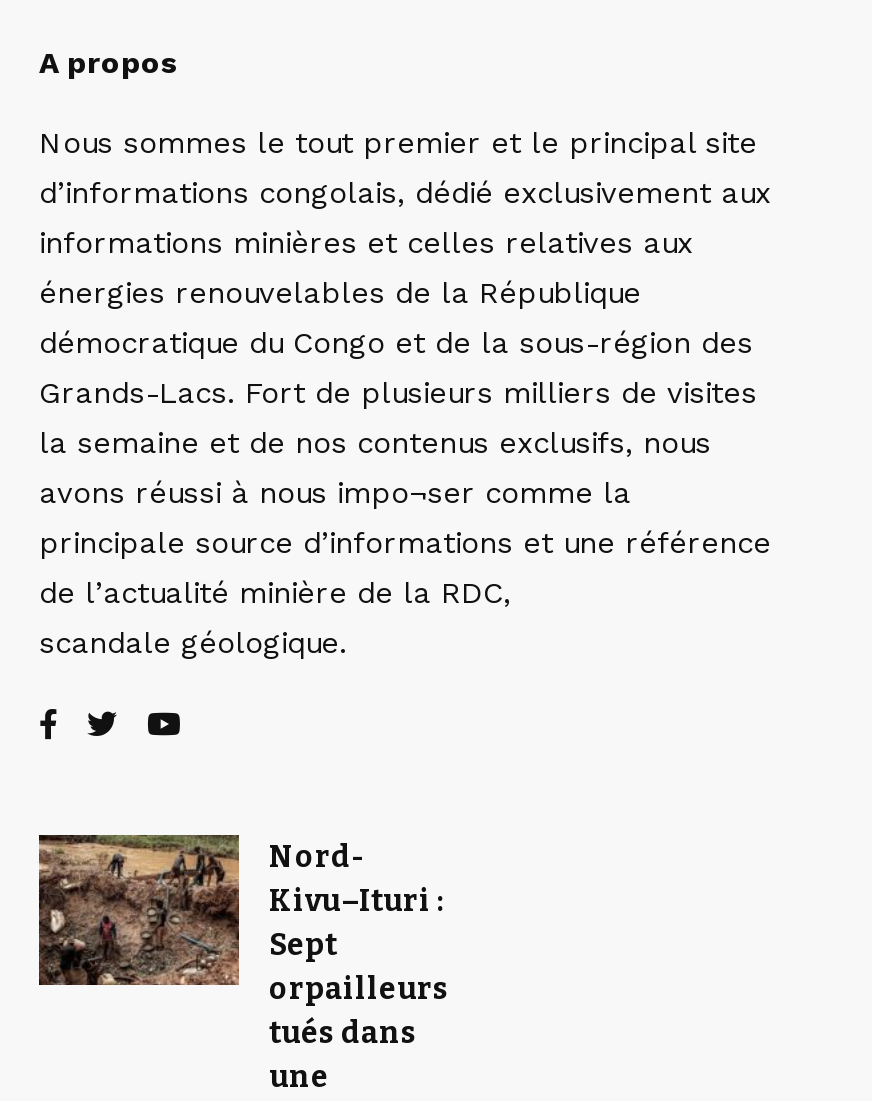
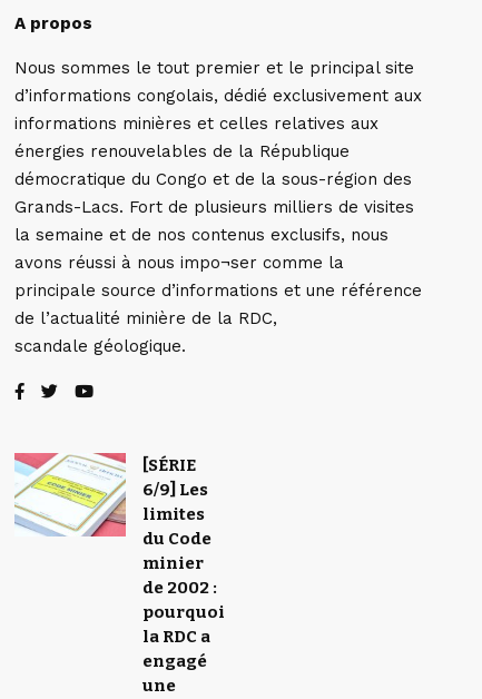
[37,833,449,1051] [image] | Nord- | Kivu–Ituri : | Sept | orpailleurs | tués dans -> [13,452,225,671] [image] | [SÉRIE | 6/9] Les | limites | du Code | minier | de 2002 : | pourquoi | la RDC a | engagé

